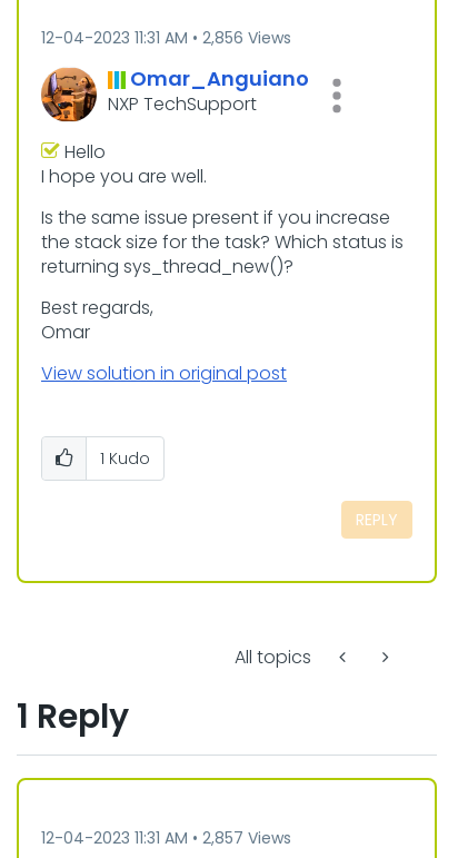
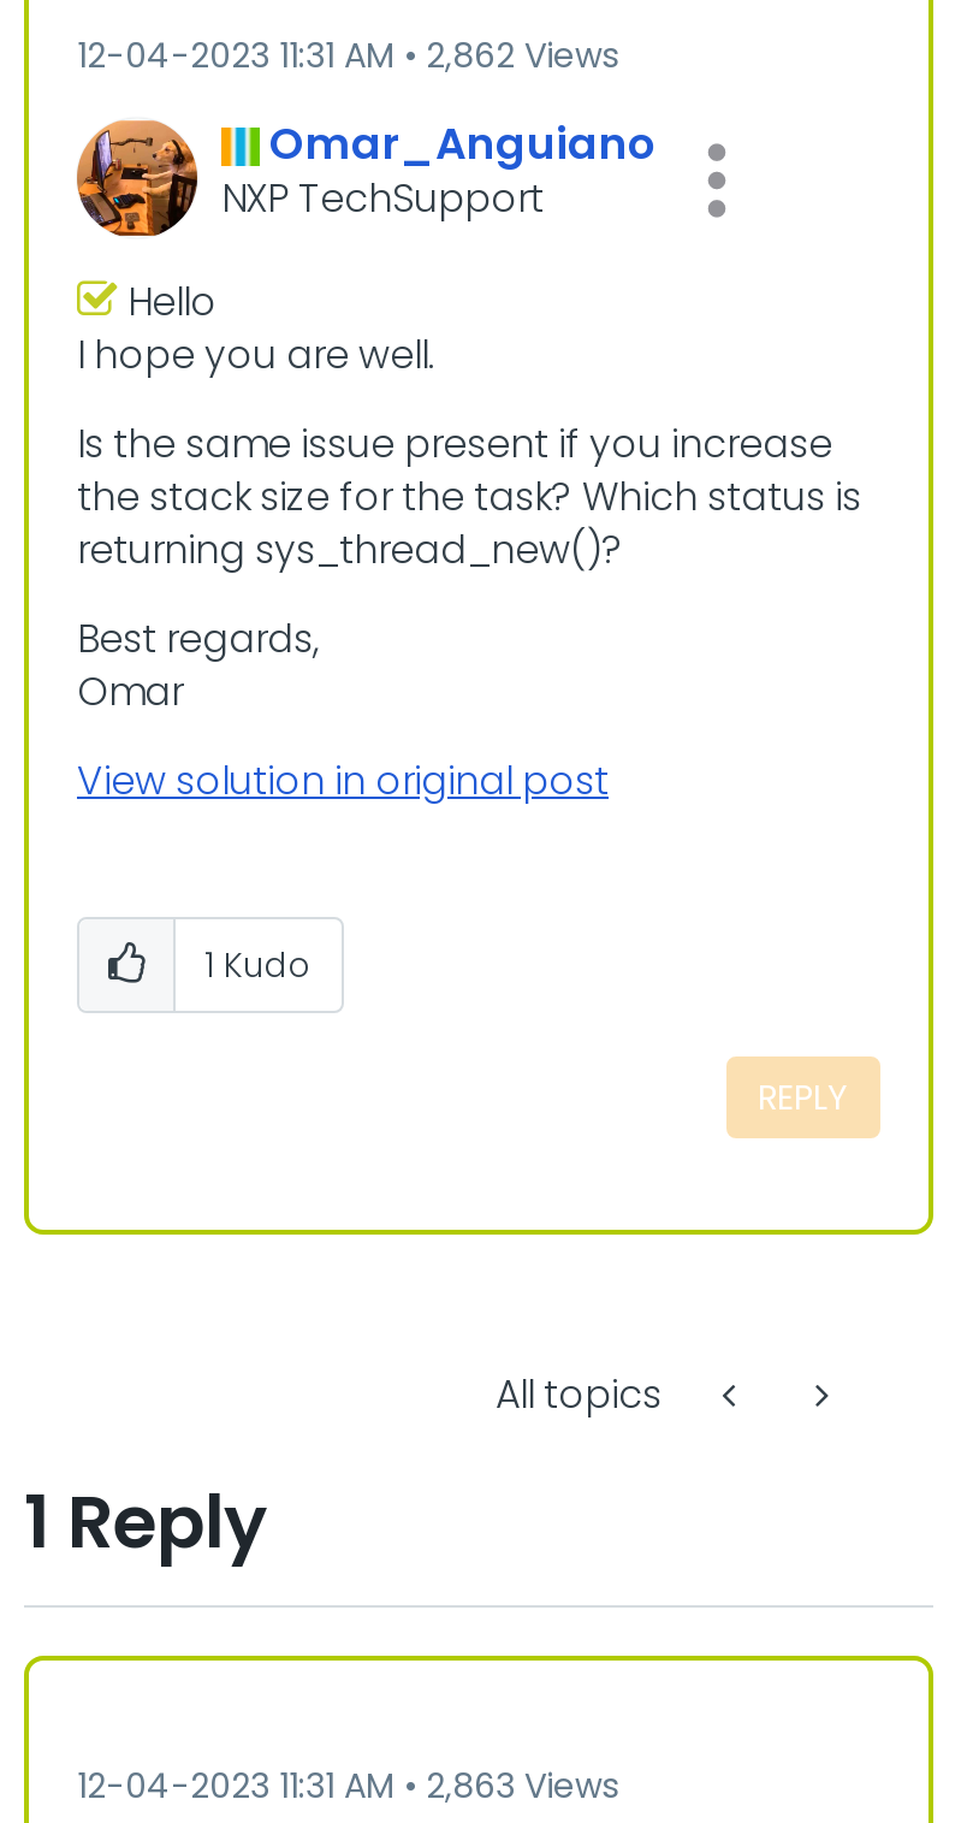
[41,26,291,49] 12-04-2023 11:31 AM 2,856 Views -> [77,31,618,79] 12-04-2023 11:31 AM 2,862 Views
[41,827,291,849] 12-04-2023 11:31 AM 2,857 Views -> [77,1761,618,1809] 12-04-2023 11:31 AM 2,863 Views

